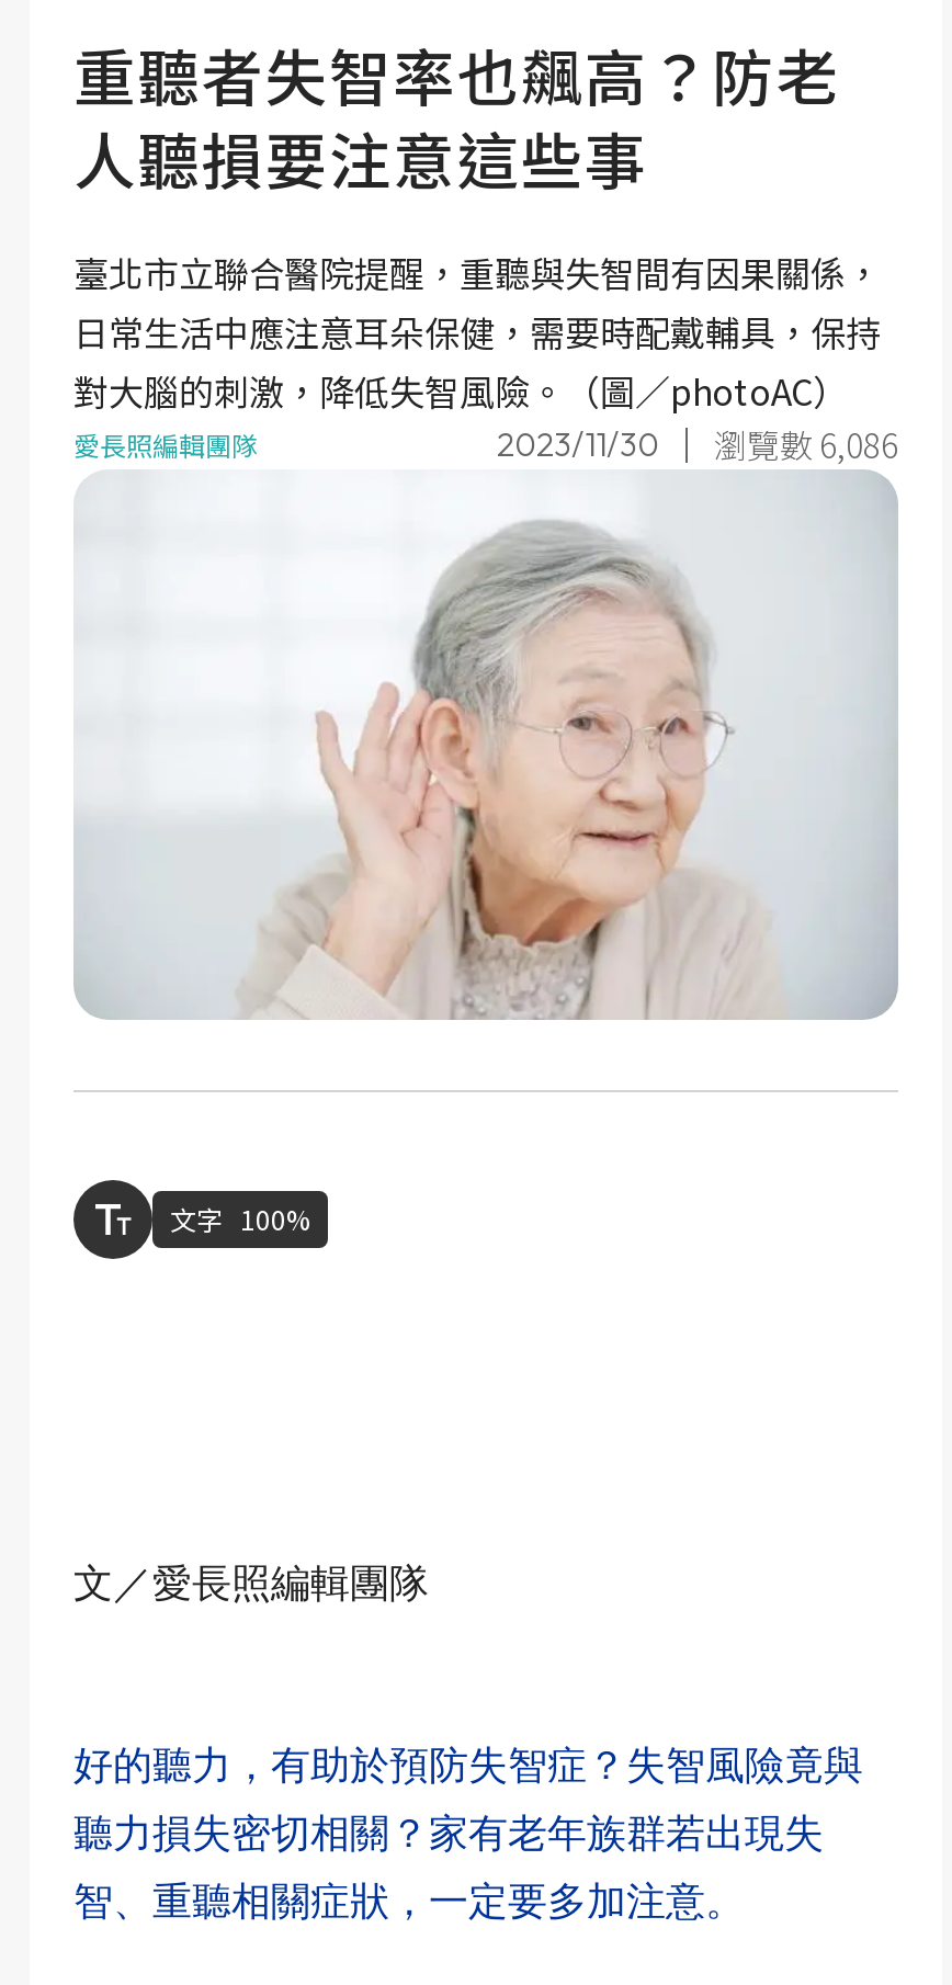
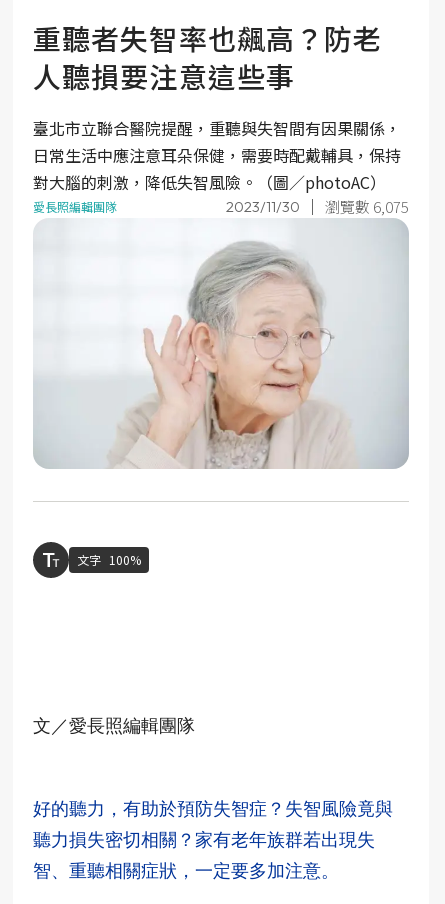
[497,421,898,467] 2023/11/30 瀏覽數 6,086 -> [226,196,409,217] 2023/11/30 瀏覽數 6,075

